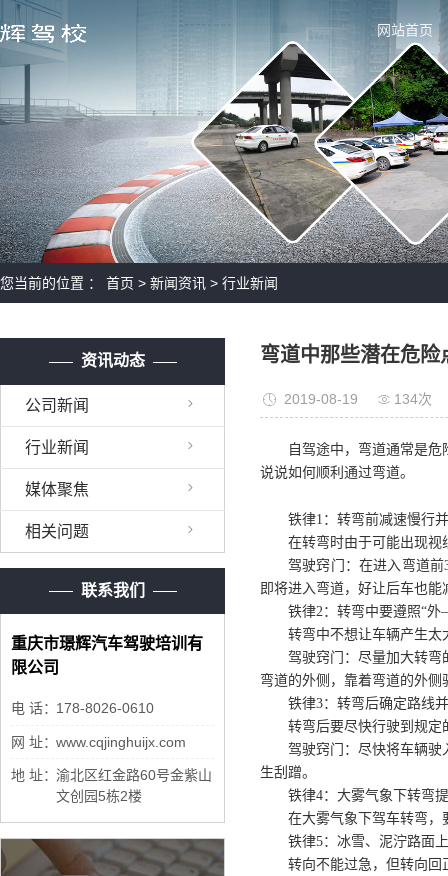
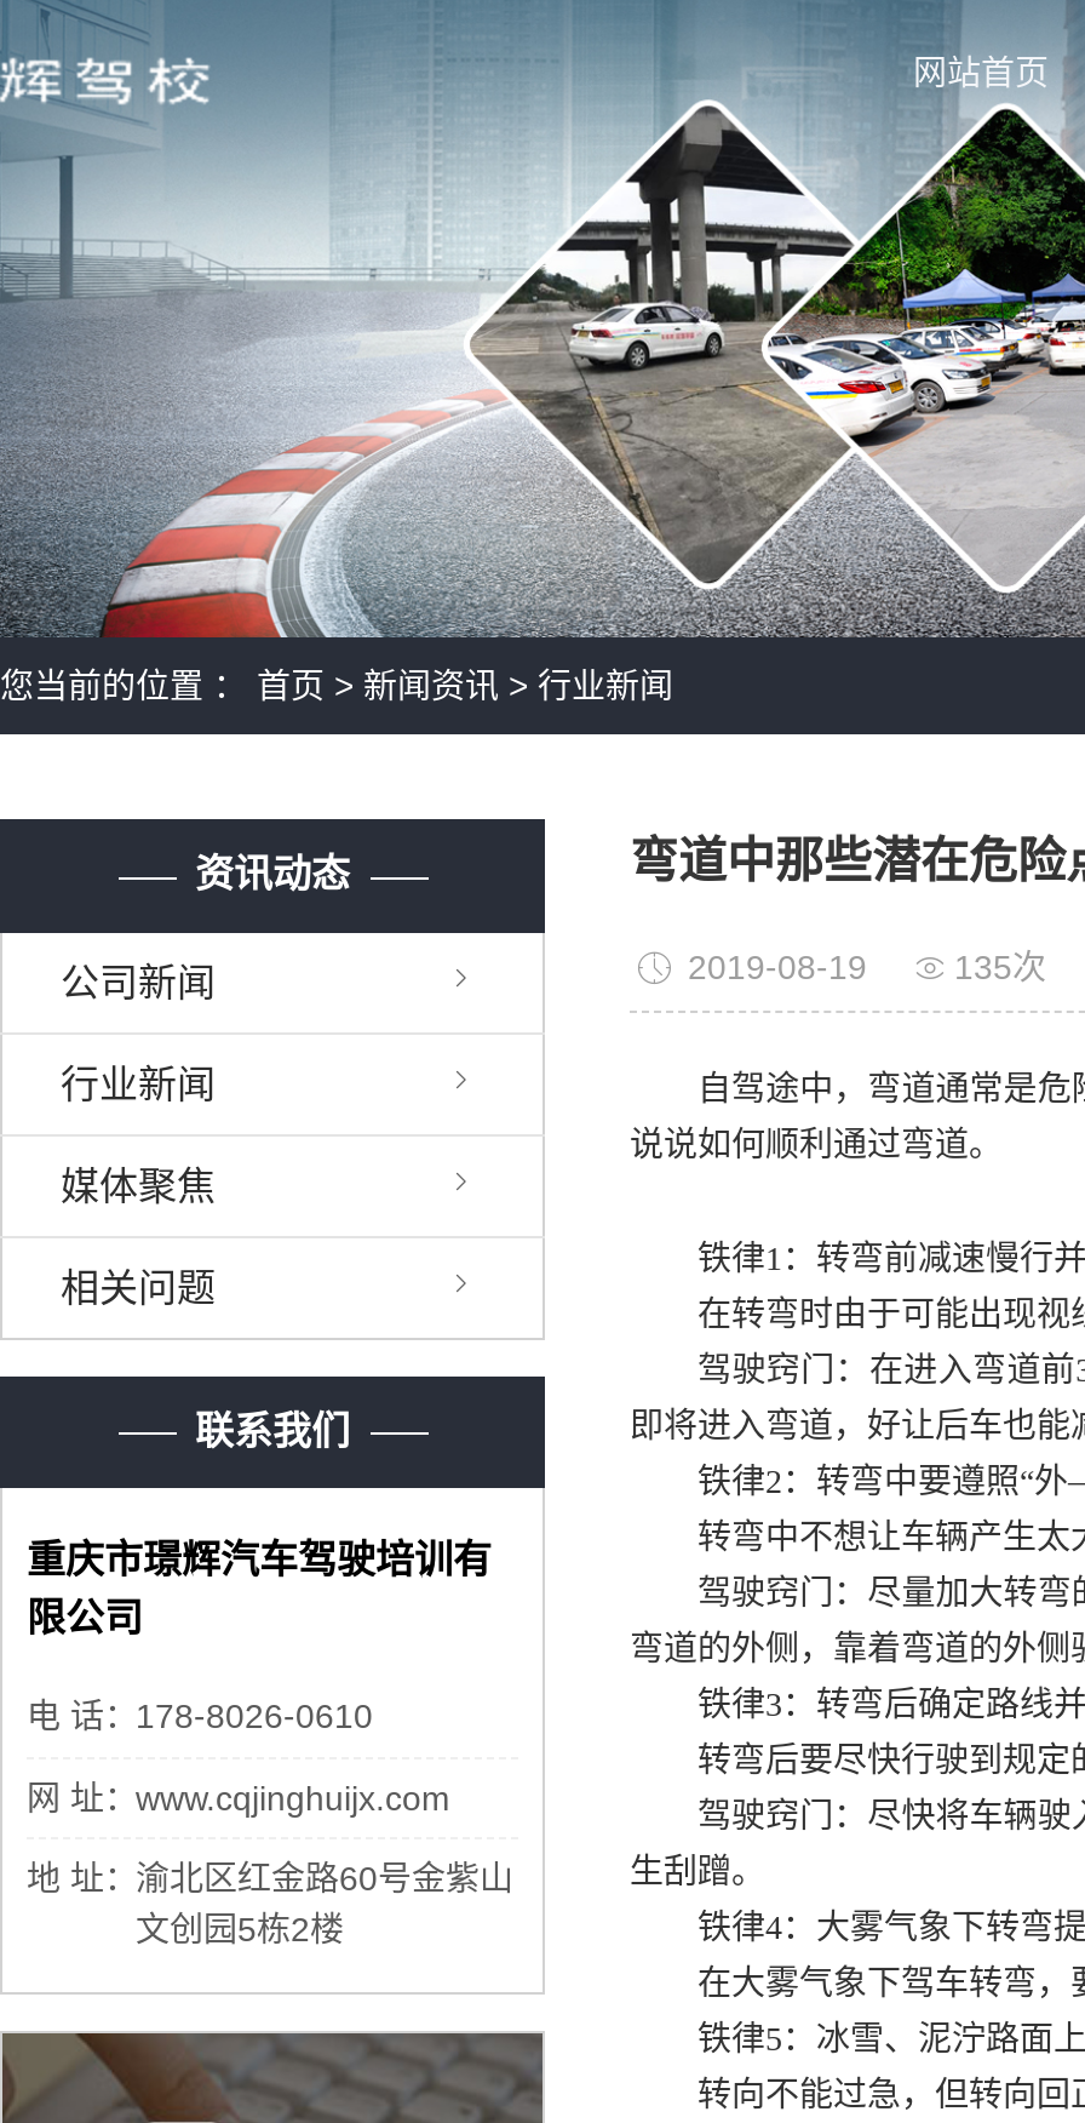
[394,391,432,407] 134次 -> [954,948,1046,987] 135次

